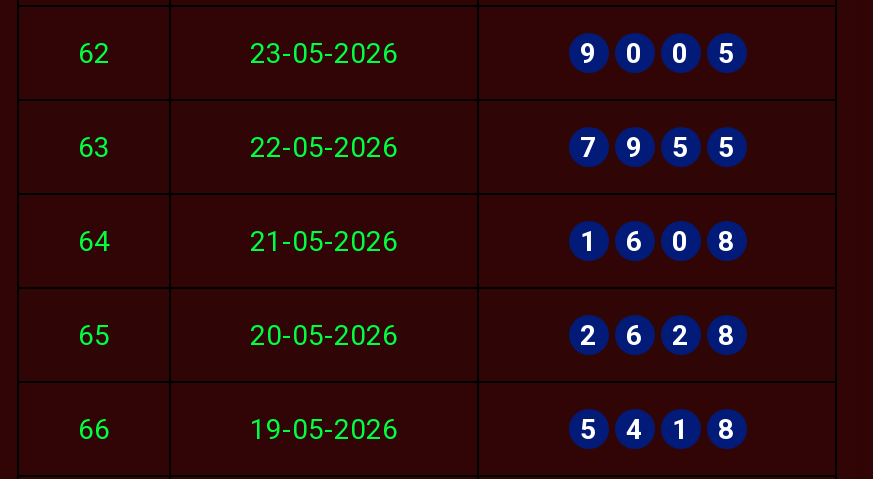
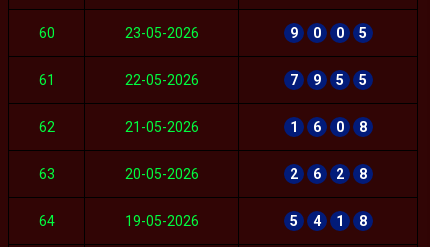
[78,37,110,69] 62 -> [38,25,54,41] 60
[78,131,110,163] 63 -> [38,72,54,88] 61
[78,225,110,257] 64 -> [38,119,54,135] 62
[78,319,110,351] 65 -> [38,166,54,182] 63
[78,413,110,445] 66 -> [38,213,54,229] 64

